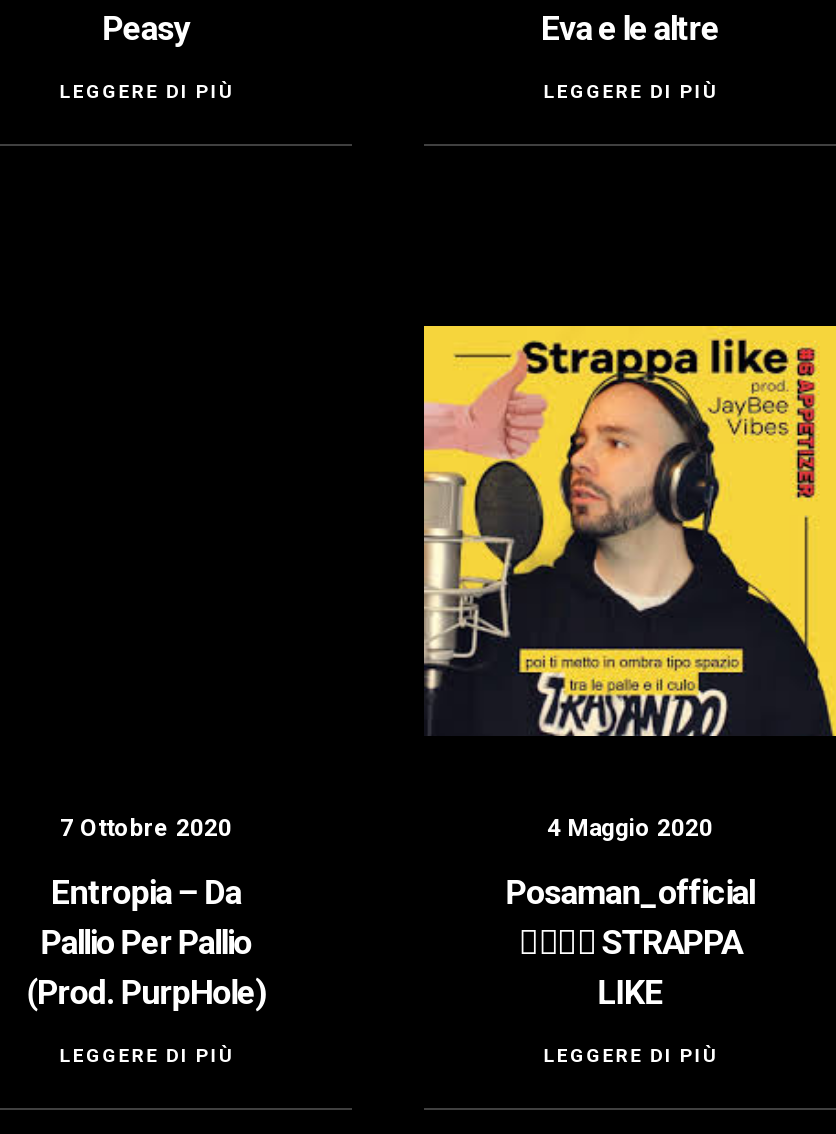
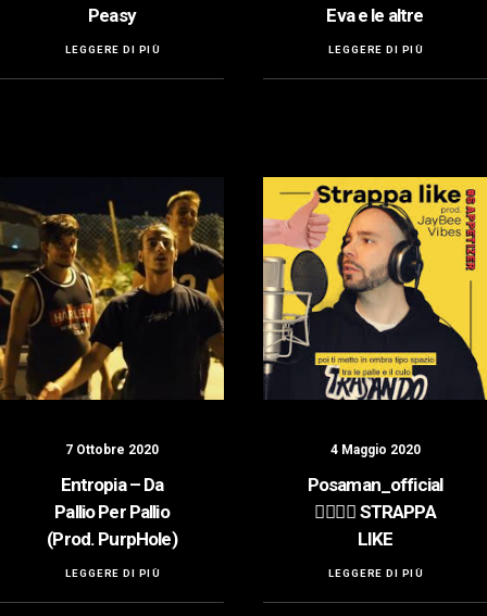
none -> [3,189,225,401] [image]

